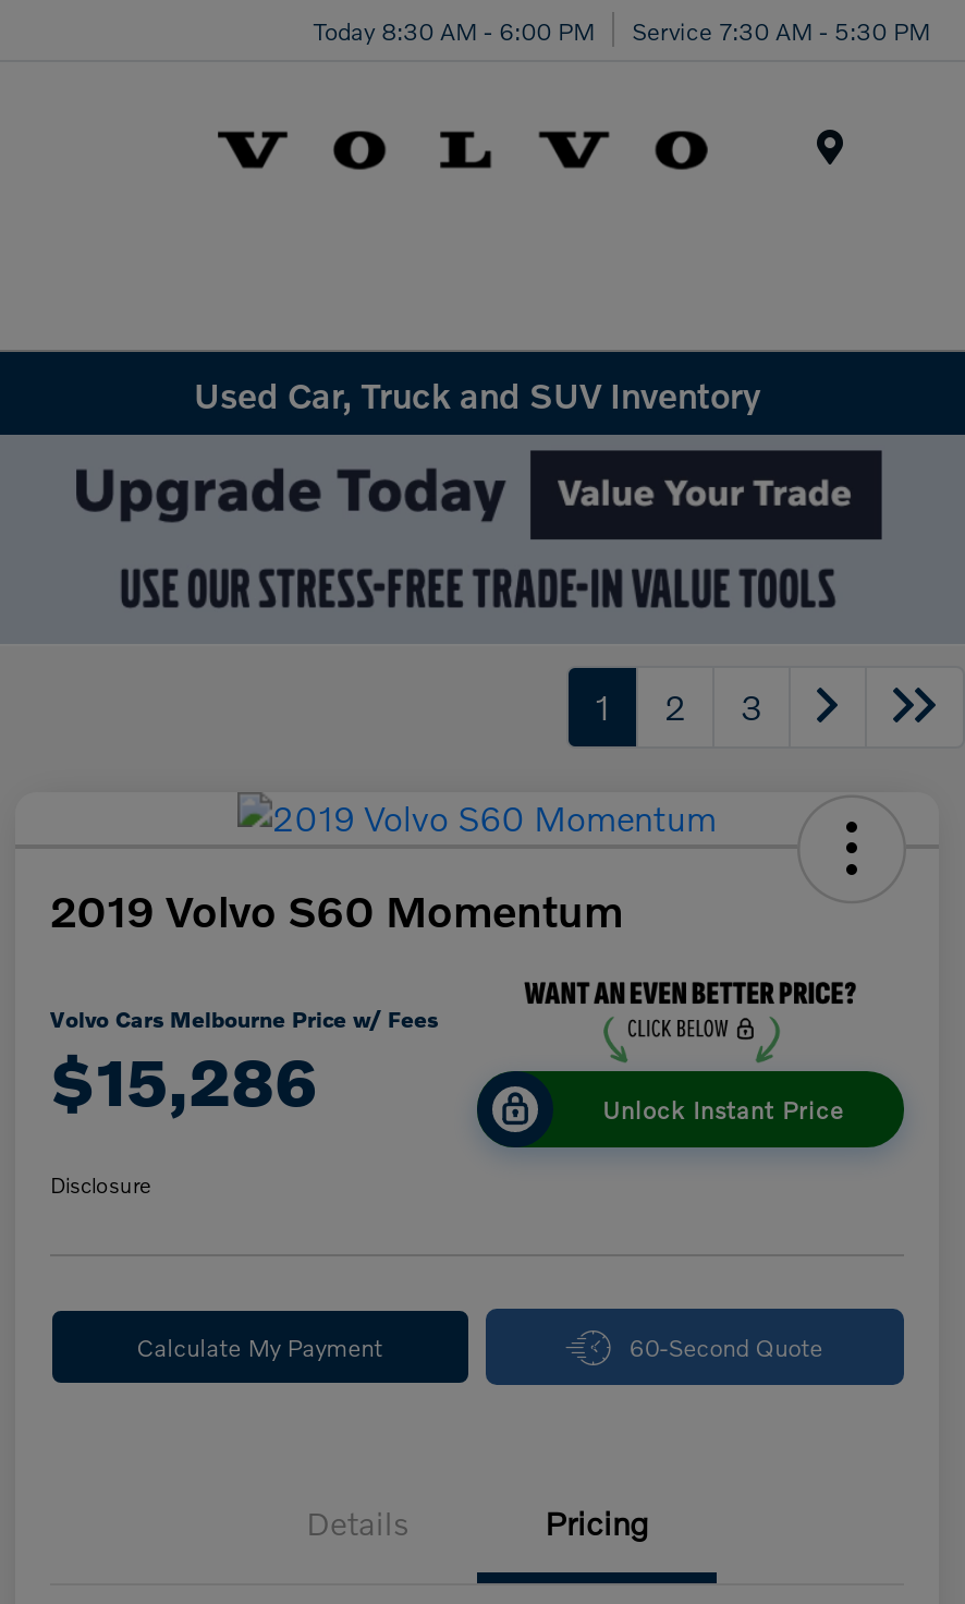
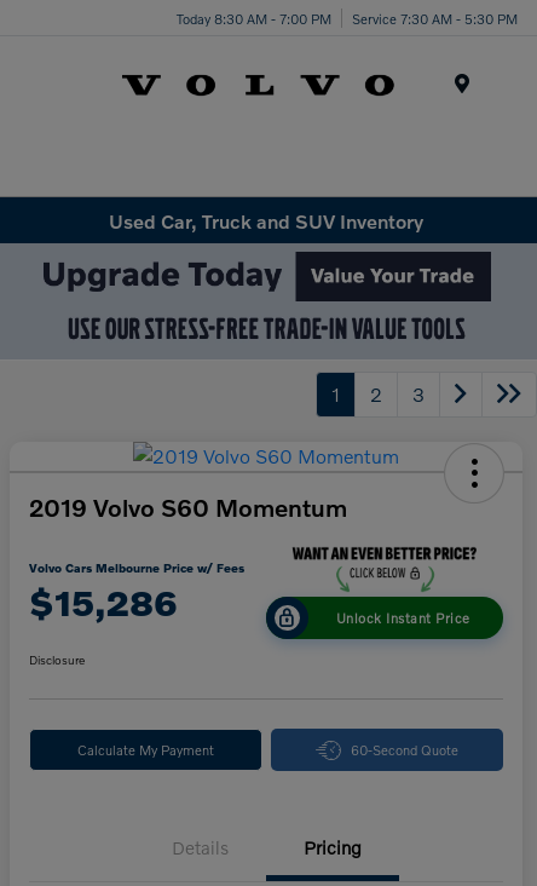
[314,13,930,44] Today 8:30 AM - 6:00 PM Service 7:30 AM - 5:30 PM -> [177,9,518,26] Today 8:30 AM - 7:00 PM Service 7:30 AM - 5:30 PM

